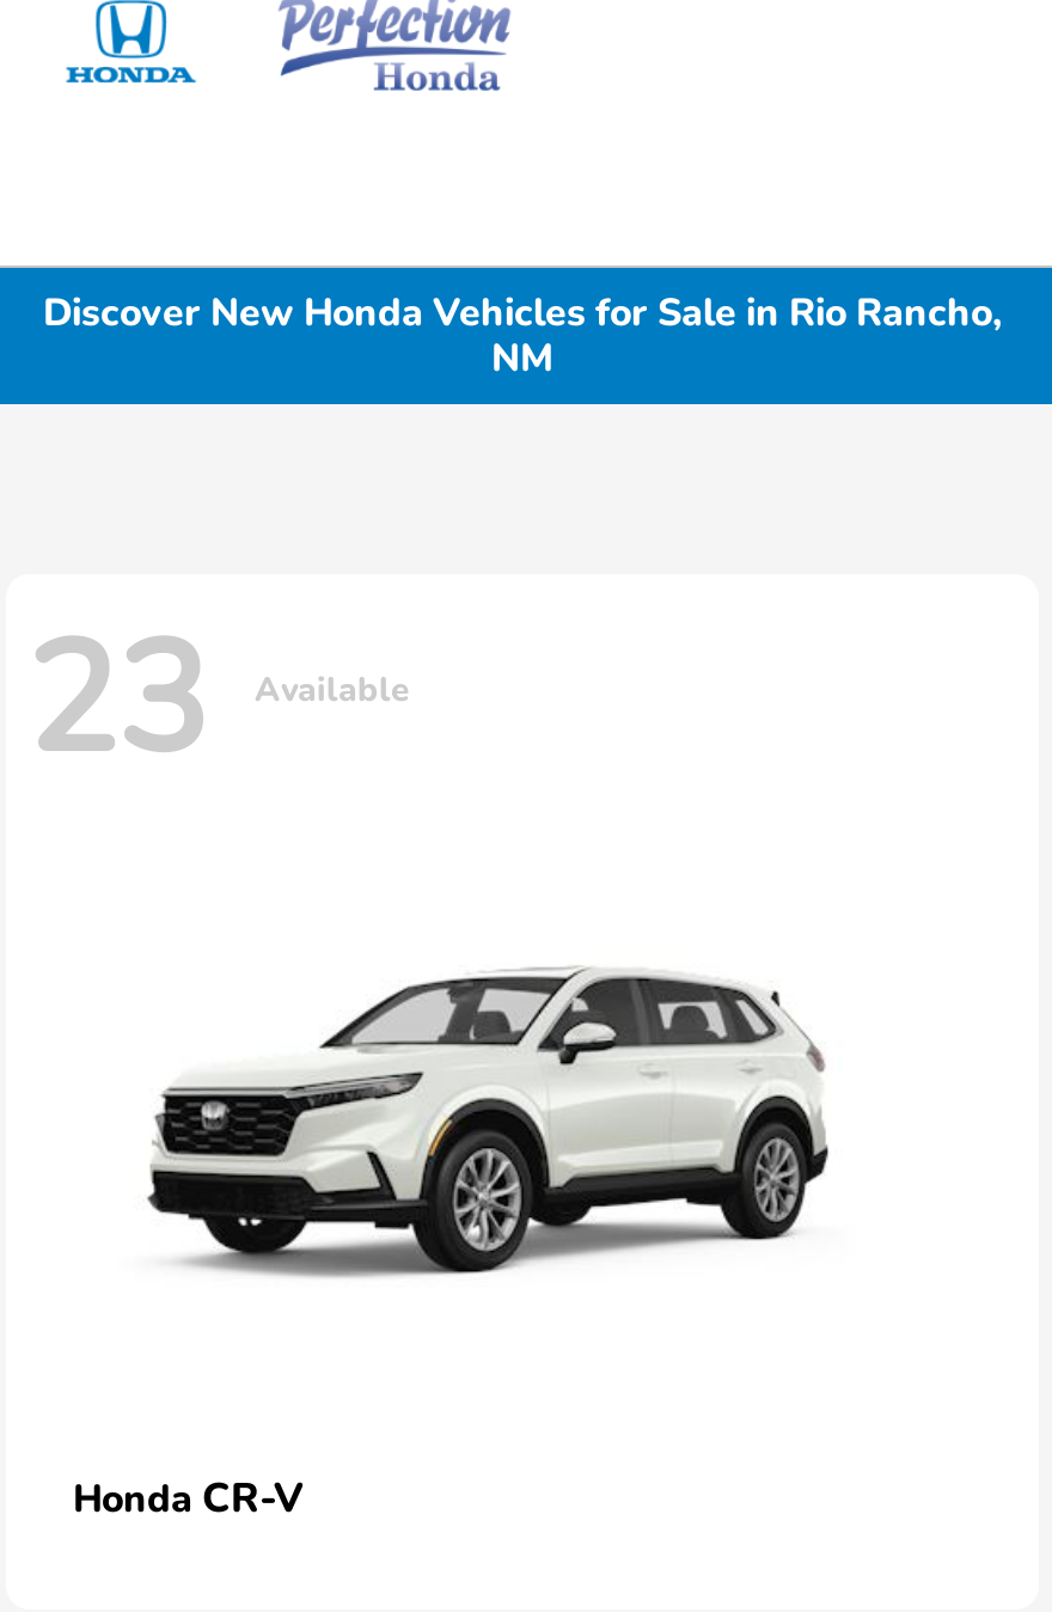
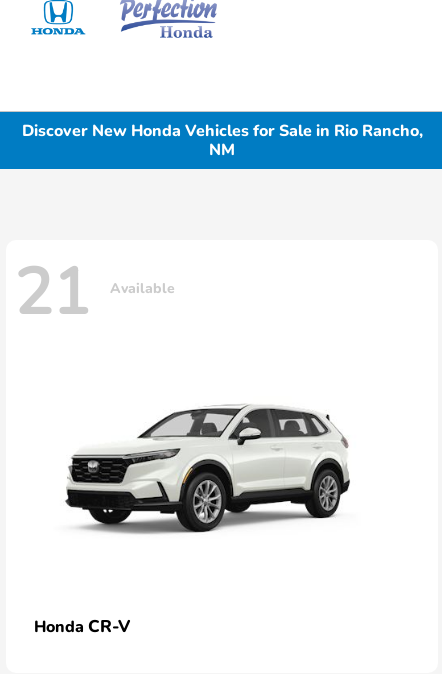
[25,595,410,805] 23 Available -> [14,249,175,337] 21 Available

